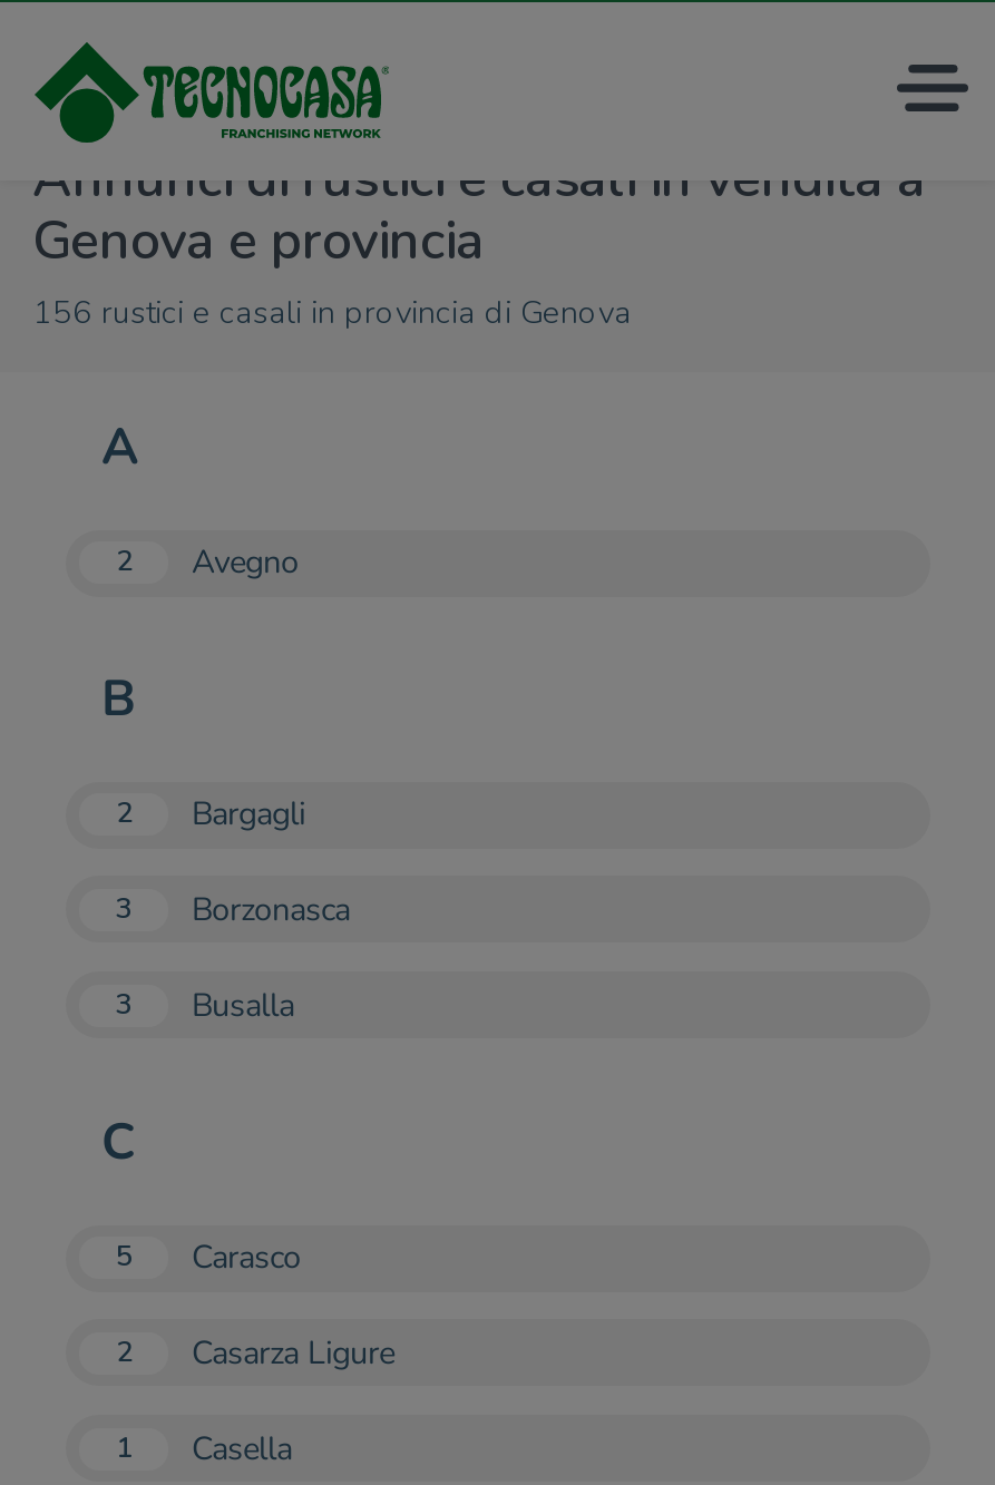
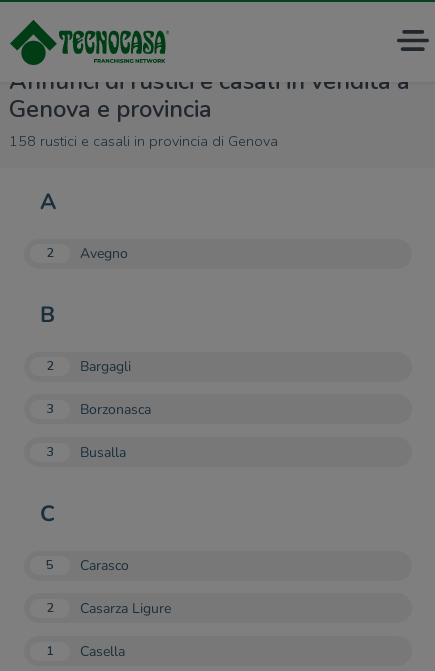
[32,290,632,335] 156 rustici e casali in provincia di Genova -> [9,131,278,151] 158 rustici e casali in provincia di Genova

